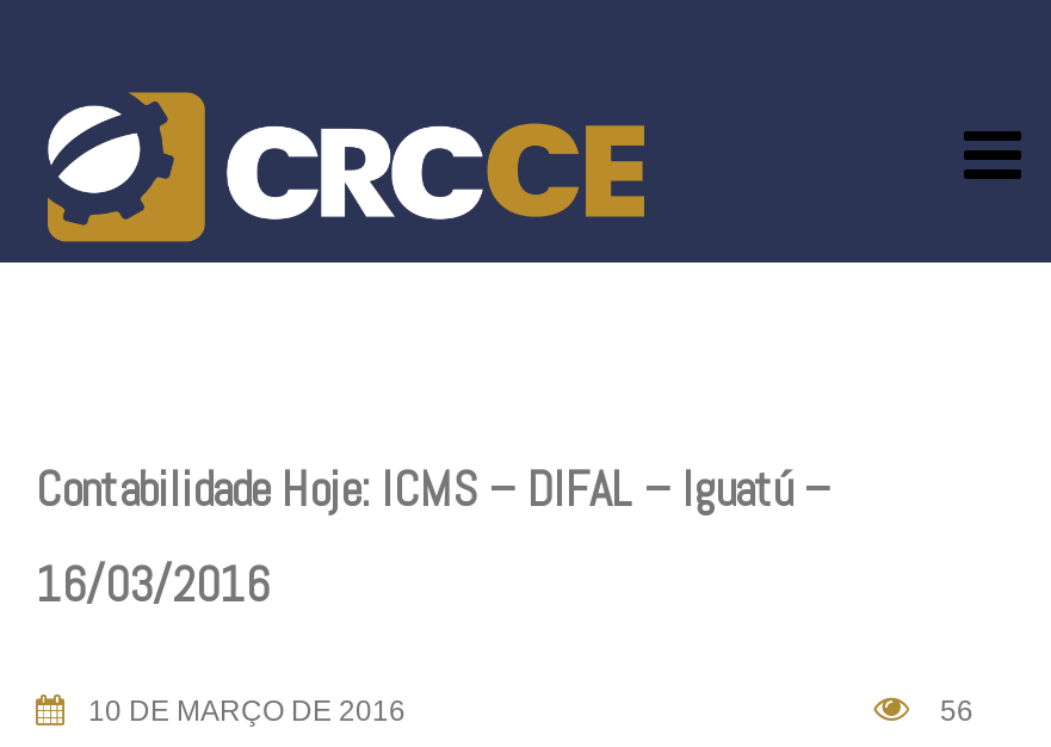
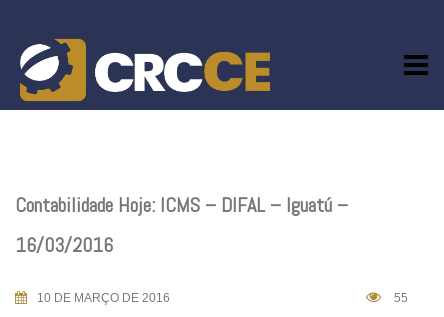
[933,694,973,728] 56 -> [391,291,408,305] 55

